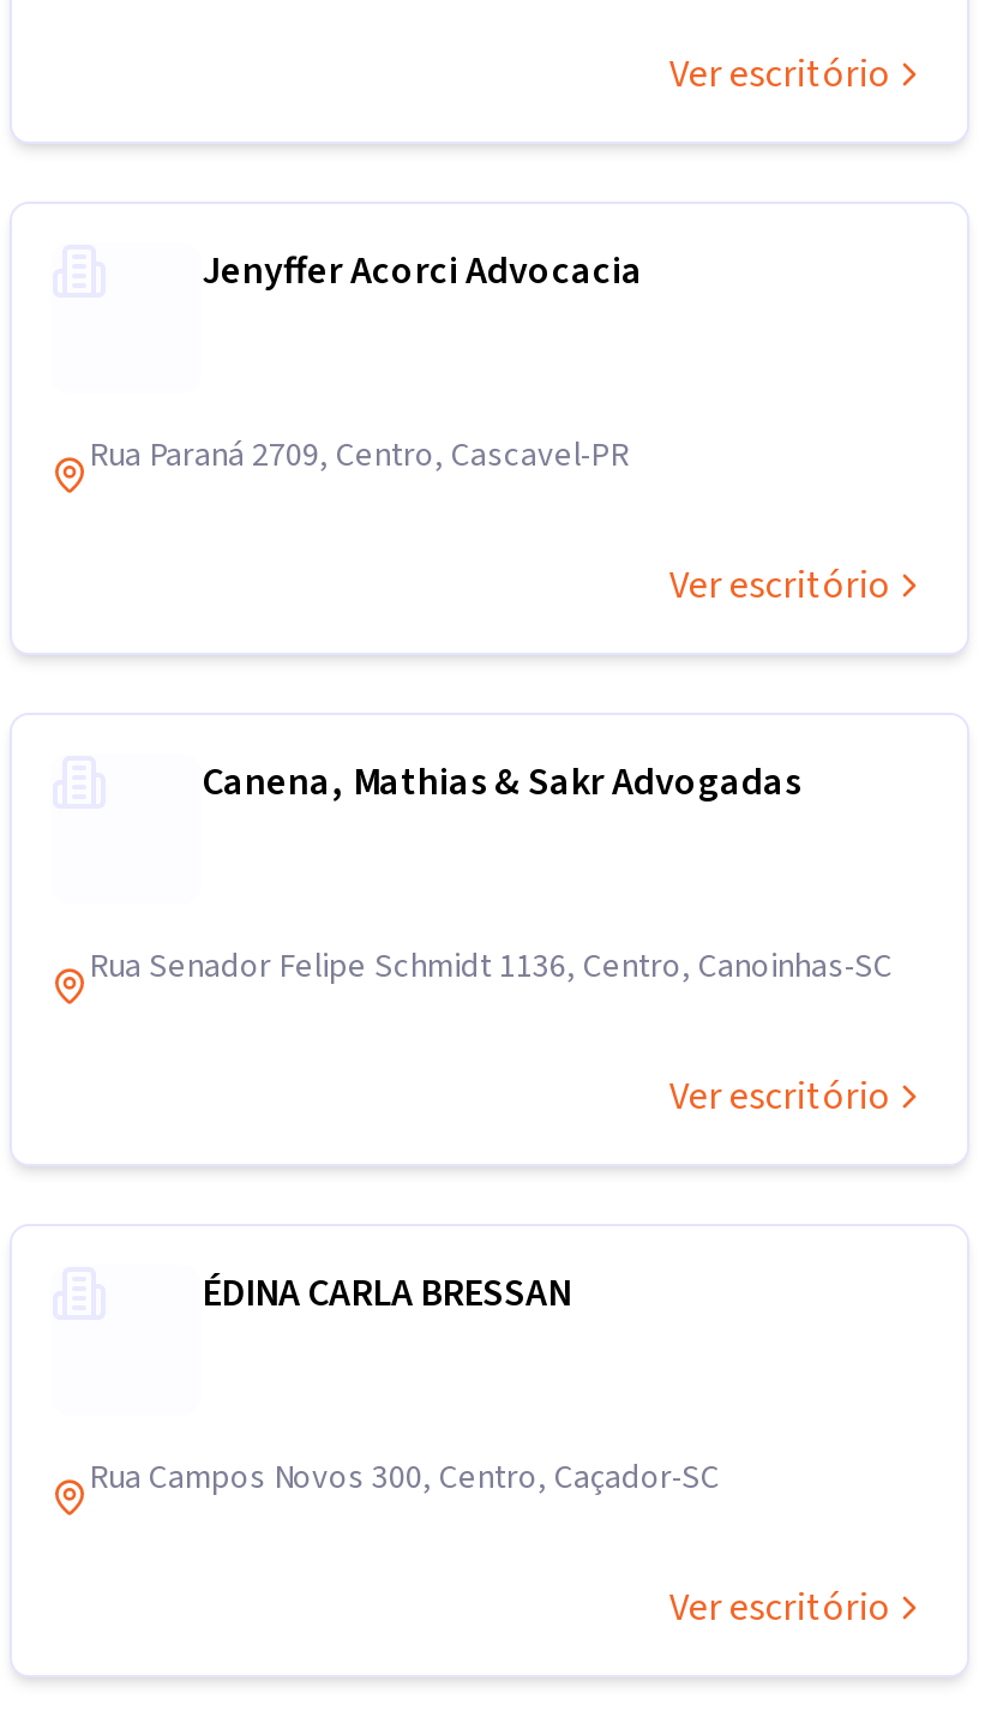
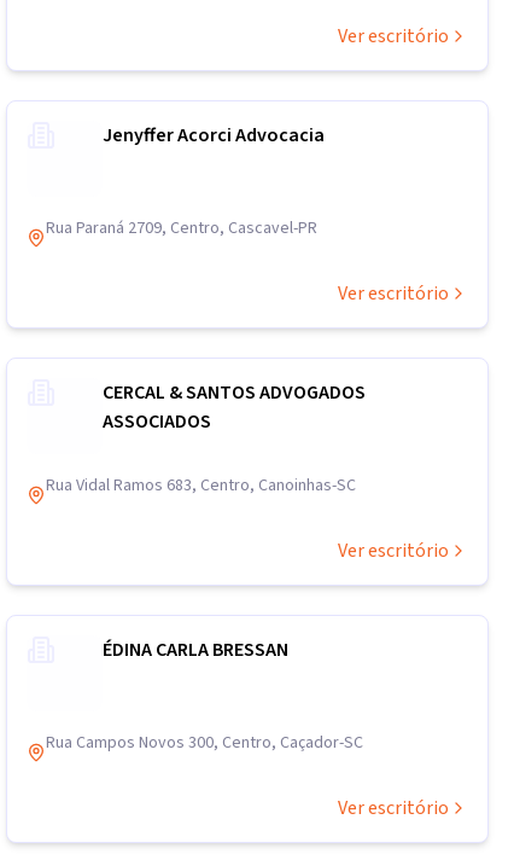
[202,756,801,809] Canena, Mathias & Sakr Advogadas -> [103,379,366,435] CERCAL & SANTOS ADVOGADOS | ASSOCIADOS
[89,943,893,991] Rua Senador Felipe Schmidt 1136, Centro, Canoinhas-SC -> [46,473,356,498] Rua Vidal Ramos 683, Centro, Canoinhas-SC

